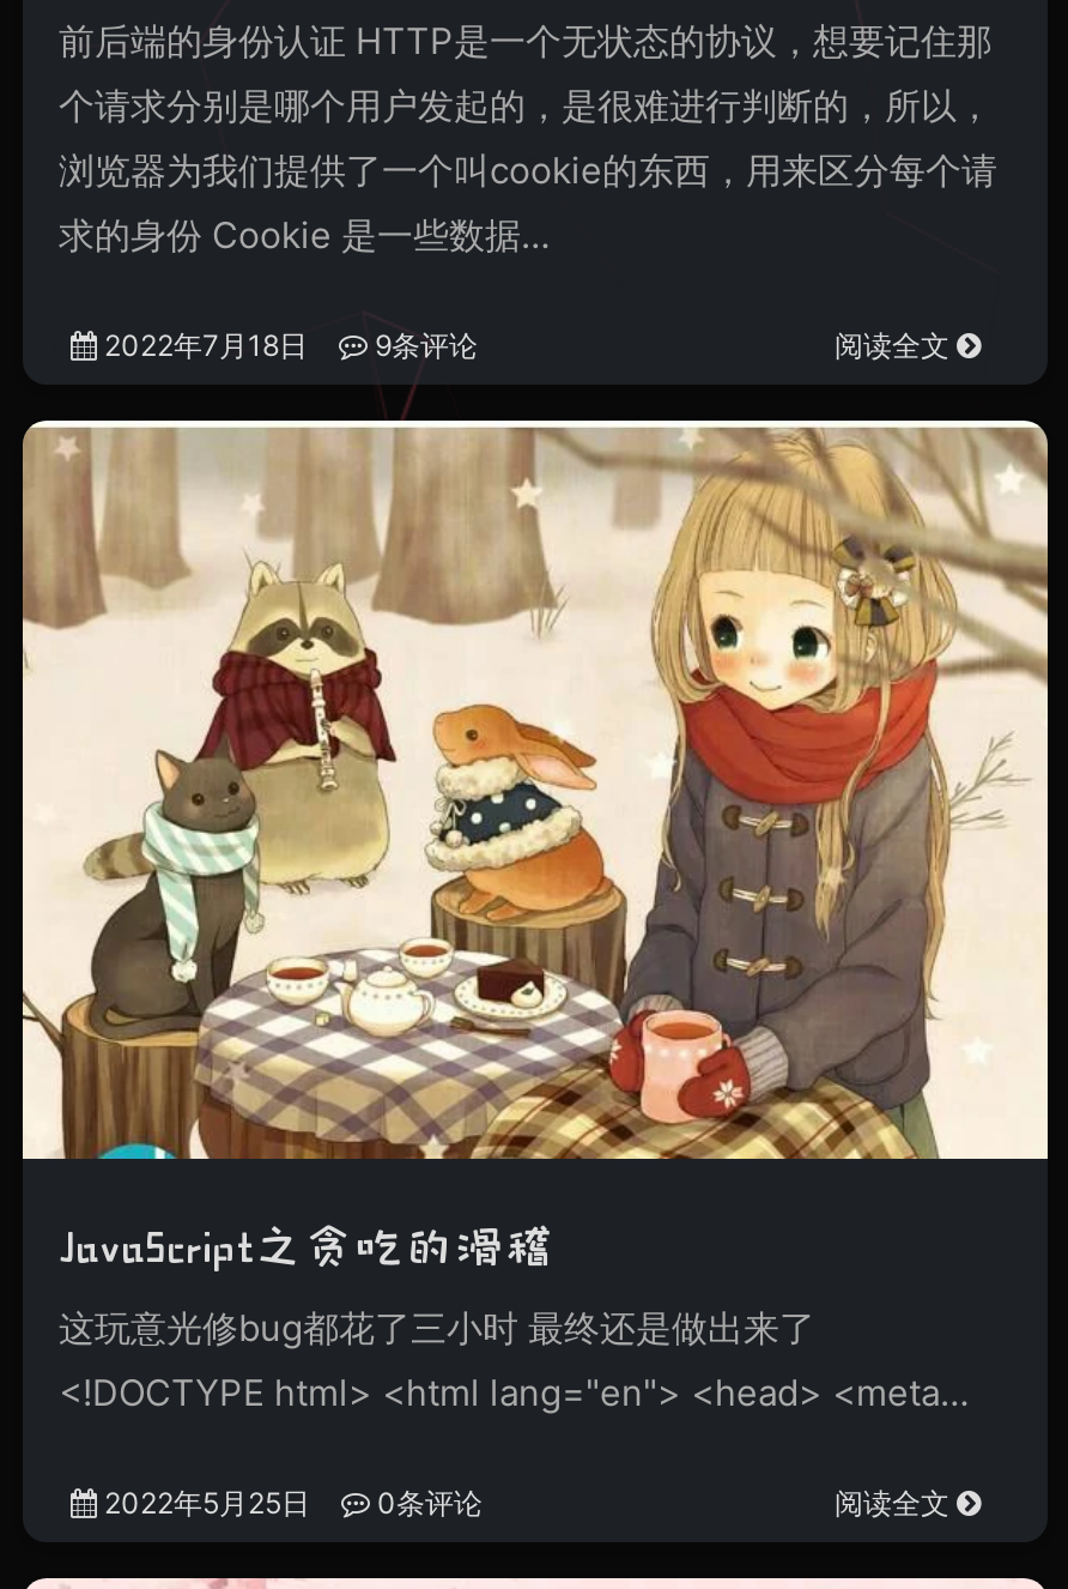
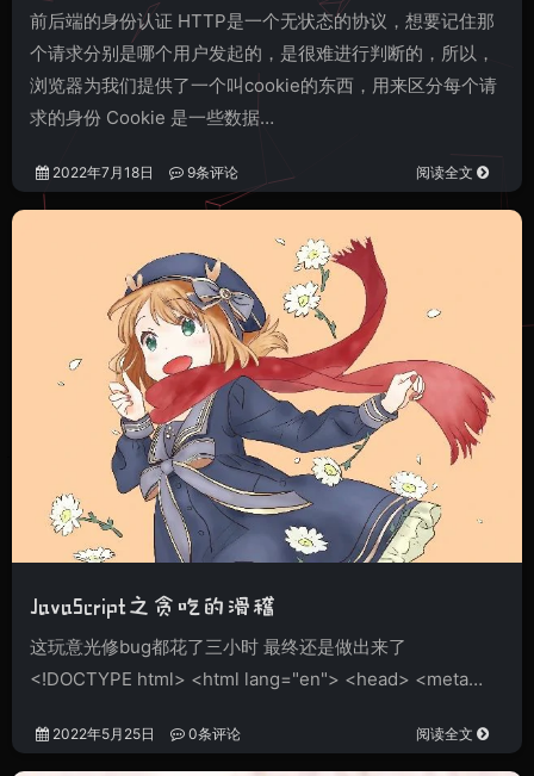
[20,417,1050,1160] [image] -> [12,199,522,564] [image]

